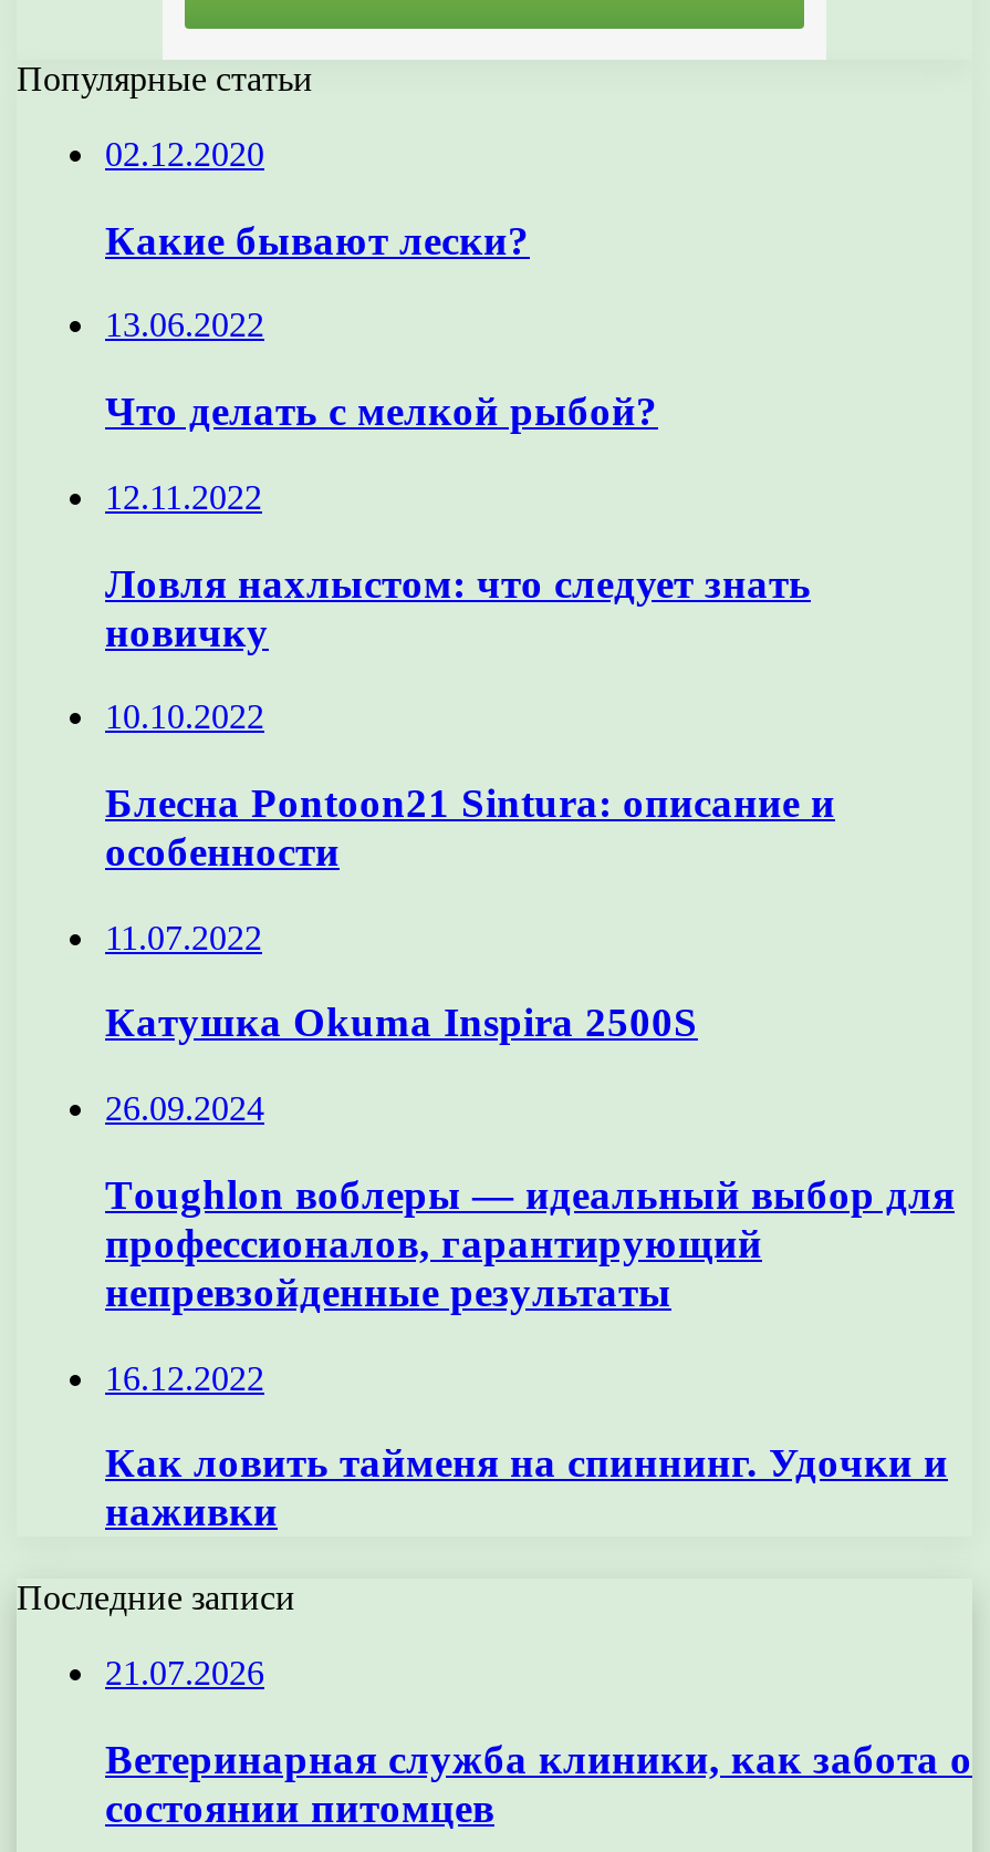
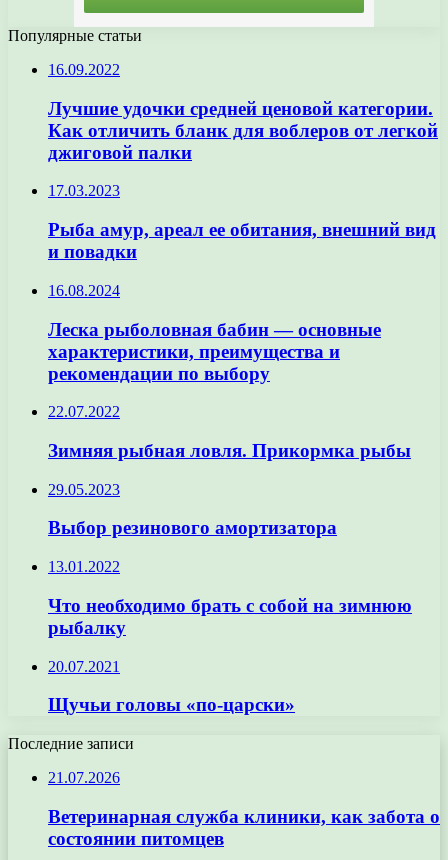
[105,135,264,172] 02.12.2020 -> [48,61,120,78] 16.09.2022
[105,216,530,263] Какие бывают лески? -> [48,98,438,163] Лучшие удочки средней ценовой категории. | Как отличить бланк для воблеров от легкой | джиговой палки
[105,306,264,344] 13.06.2022 -> [48,182,120,199] 17.03.2023
[105,388,658,434] Что делать с мелкой рыбой? -> [48,219,436,262] Рыба амур, ареал ее обитания, внешний вид | и повадки
[105,478,262,515] 12.11.2022 -> [48,282,120,299] 16.08.2024
[105,559,811,654] Ловля нахлыстом: что следует знать | новичку -> [48,318,381,383] Леска рыболовная бабин — основные | характеристики, преимущества и | рекомендации по выбору
[105,698,264,735] 10.10.2022 -> [48,403,120,420] 22.07.2022
[105,779,835,875] Блесна Pontoon21 Sintura: описание и | особенности -> [48,440,411,461] Зимняя рыбная ловля. Прикормка рыбы
[105,918,262,956] 11.07.2022 -> [48,481,120,498] 29.05.2023
[105,999,698,1046] Катушка Okuma Inspira 2500S -> [48,517,337,538] Выбор резинового амортизатора
[105,1090,264,1127] 26.09.2024 -> [48,558,120,575] 13.01.2022
[105,1171,955,1315] Тoughlon воблеры — идеальный выбор для | профессионалов, гарантирующий | непревзойденные результаты -> [48,595,412,638] Что необходимо брать с собой на зимнюю | рыбалку
[105,1359,264,1396] 16.12.2022 -> [48,658,120,675] 20.07.2021
[105,1440,948,1535] Как ловить тайменя на спиннинг. Удочки и | наживки -> [48,694,295,715] Щучьи головы «по-царски»

